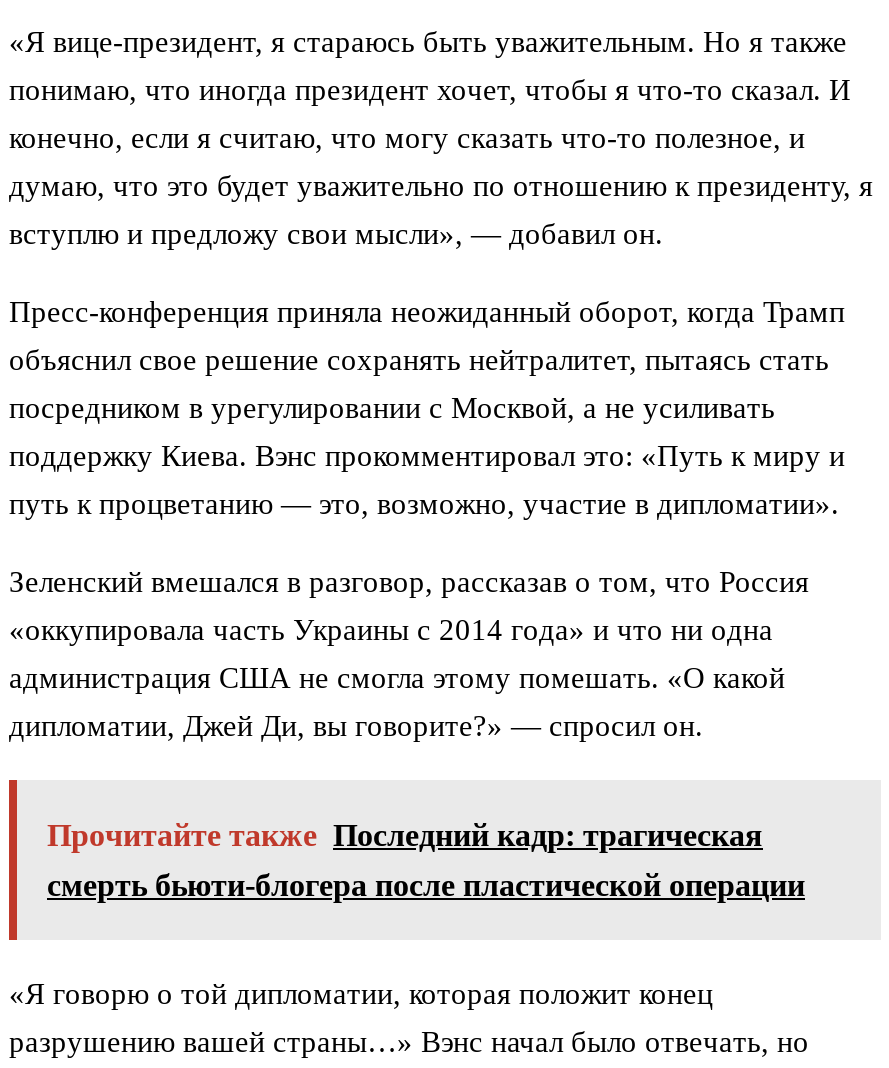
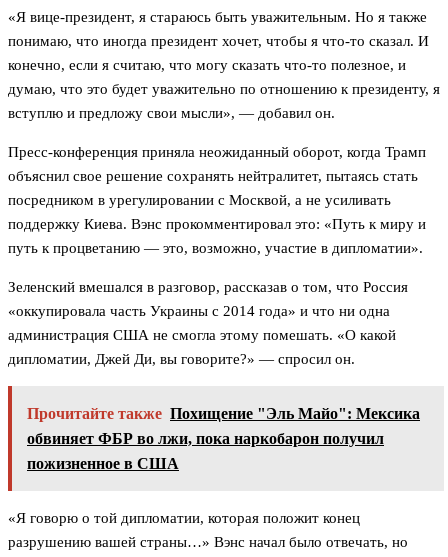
[47,819,805,903] Прочитайте также Последний кадр: трагическая | смерть бьюти-блогера после пластической операции -> [27,405,420,472] Прочитайте также Похищение "Эль Майо": Мексика | обвиняет ФБР во лжи, пока наркобарон получил | пожизненное в США

